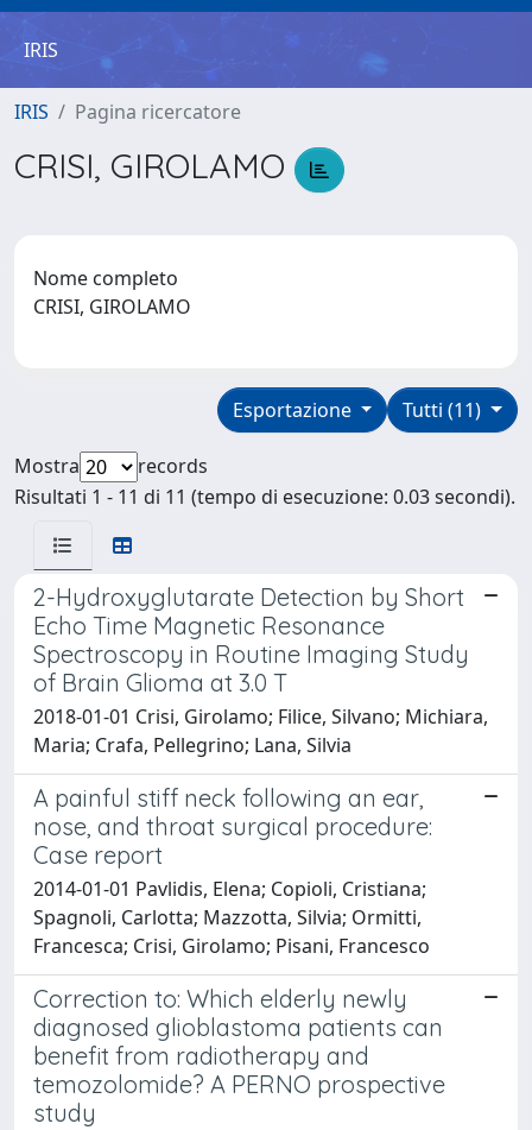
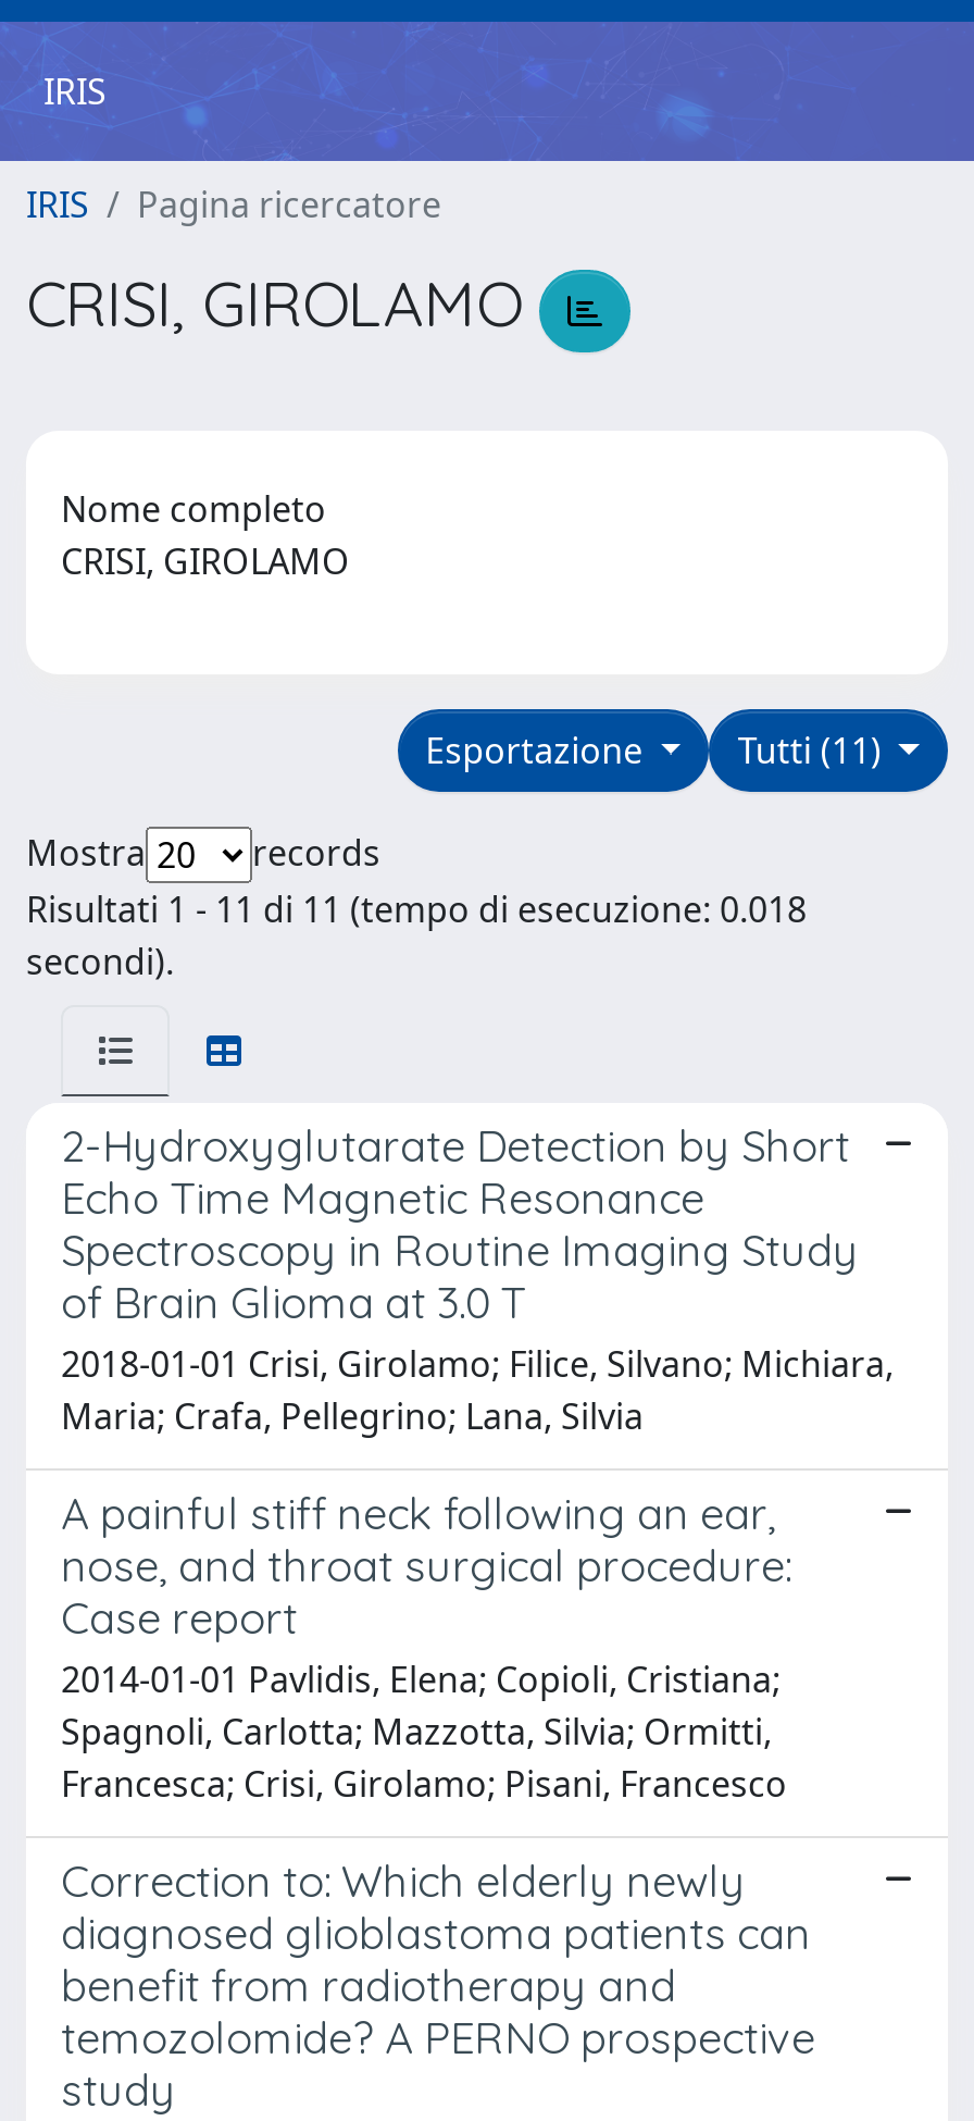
[14,483,515,510] Risultati 1 - 11 di 11 (tempo di esecuzione: 0.03 secondi). -> [26,885,807,985] Risultati 1 - 11 di 11 (tempo di esecuzione: 0.018 | secondi).

